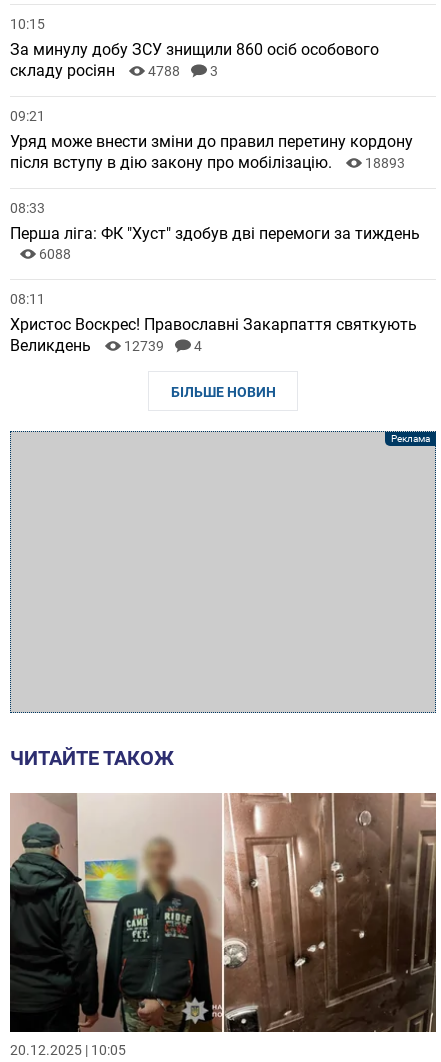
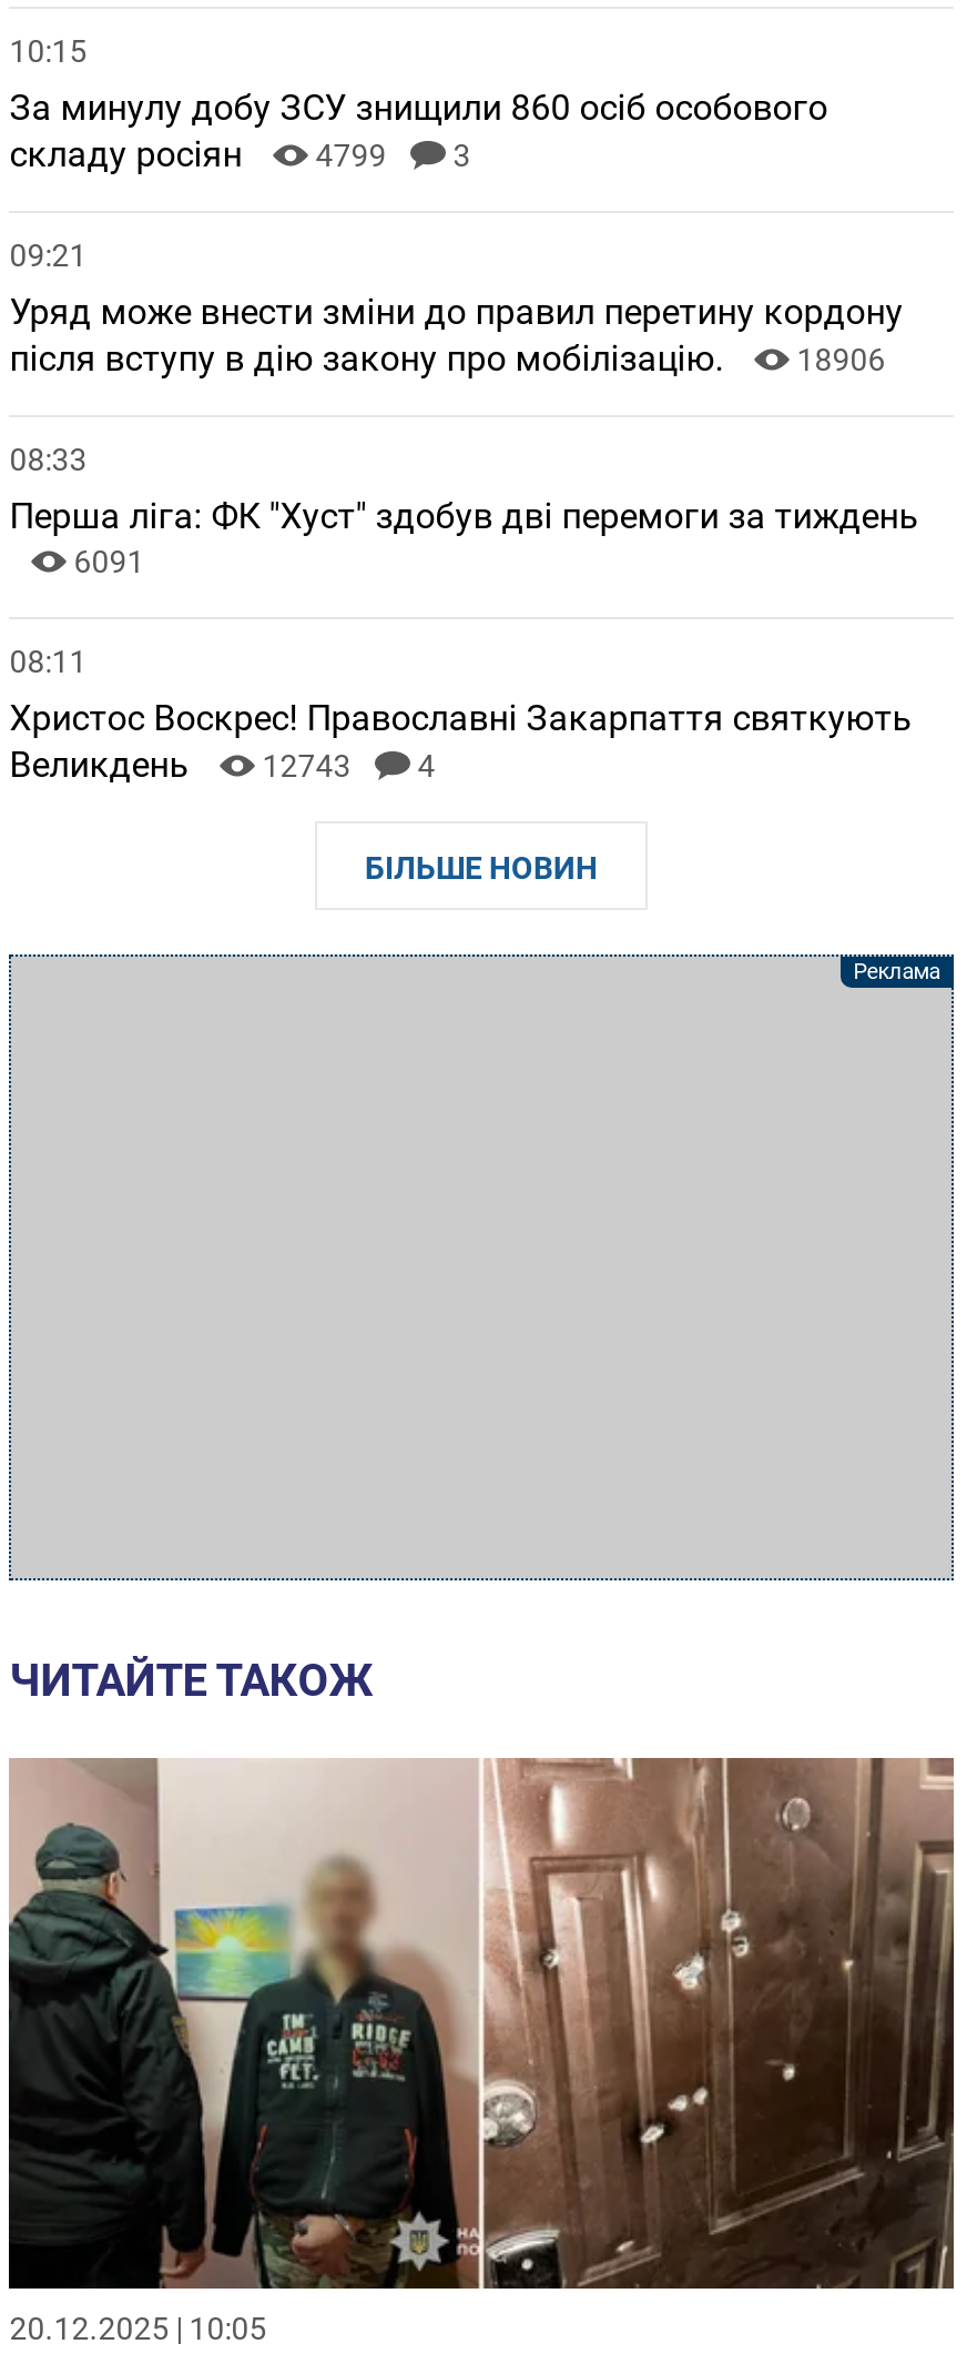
[10,61,218,80] складу росіян 4788 3 -> [9,133,471,175] складу росіян 4799 3
[10,153,405,172] після вступу в дію закону про мобілізацію. 18893 -> [9,337,885,379] після вступу в дію закону про мобілізацію. 18906
[39,246,71,262] 6088 -> [74,543,145,579] 6091
[10,336,202,355] Великдень 12739 4 -> [9,743,435,785] Великдень 12743 4

